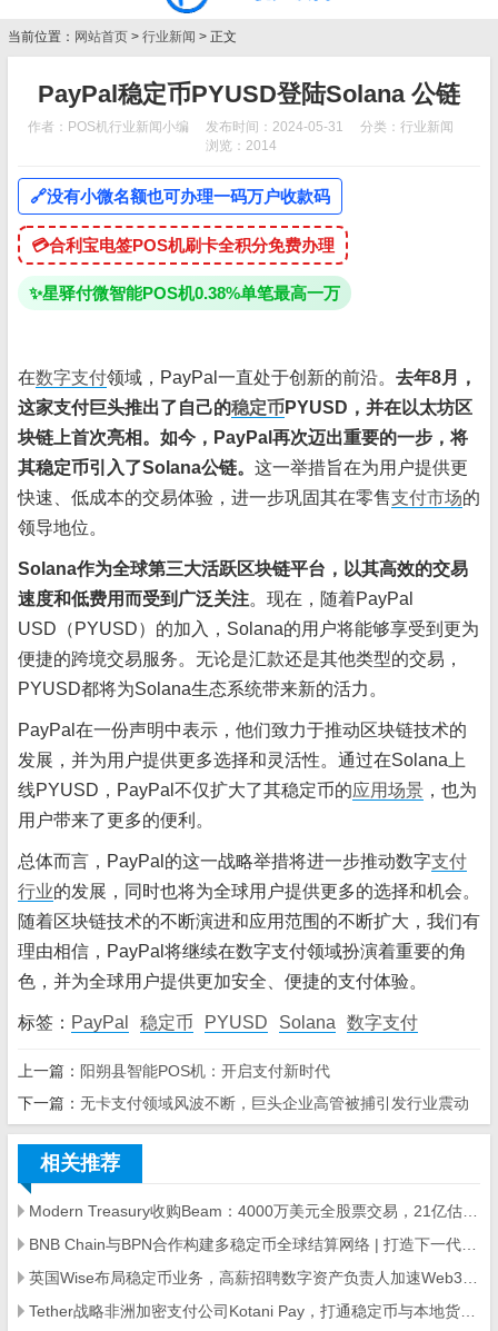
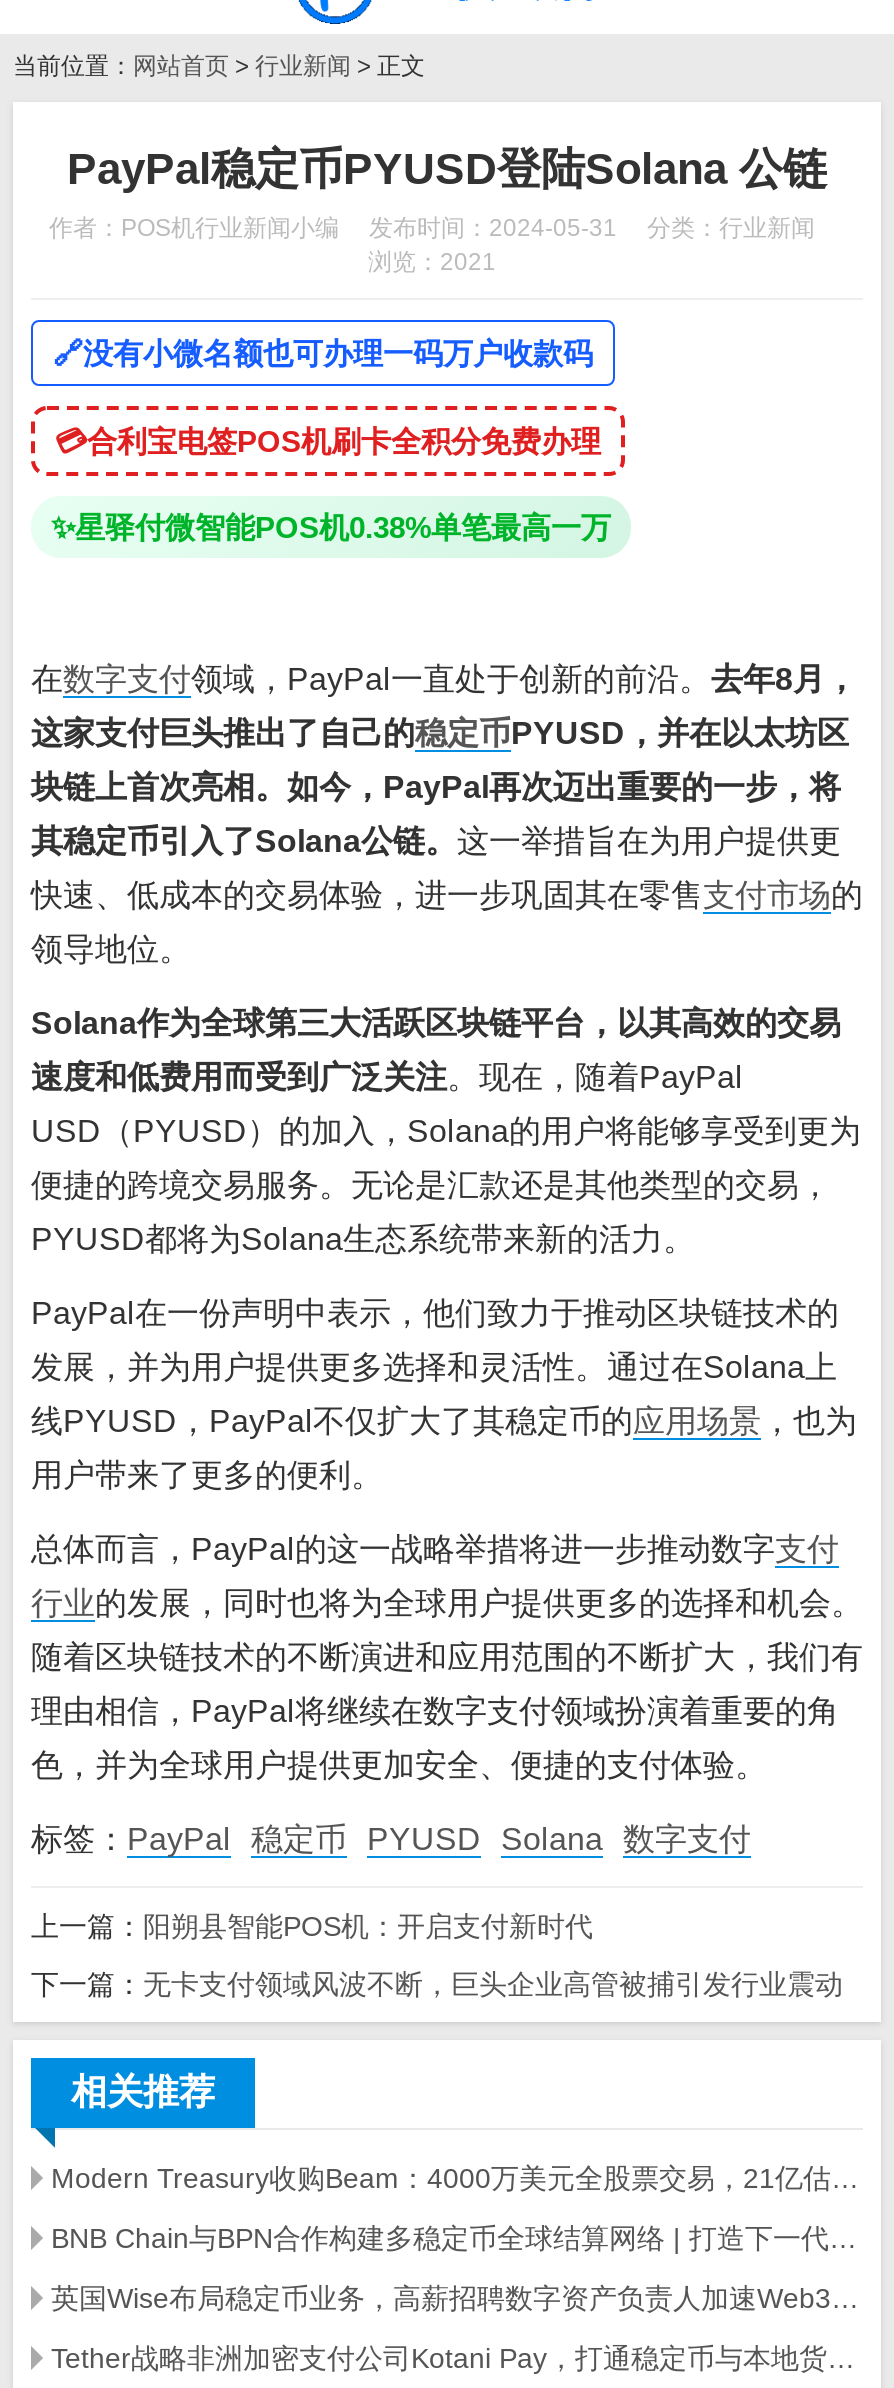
[205,138,276,153] 浏览：2014 -> [368,248,496,276] 浏览：2021

